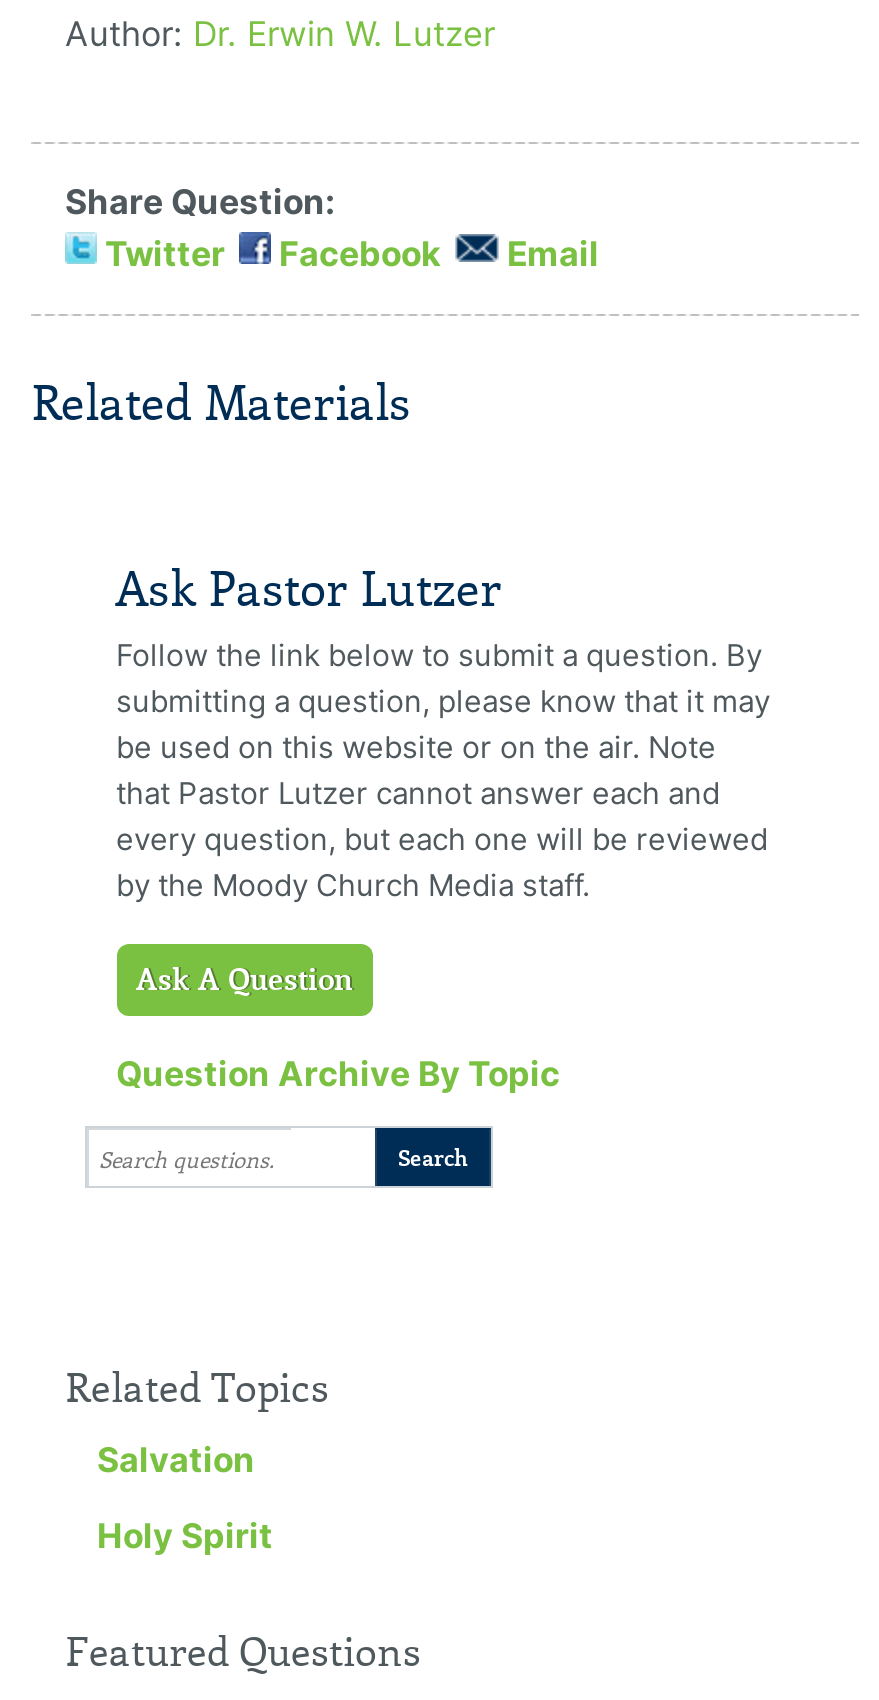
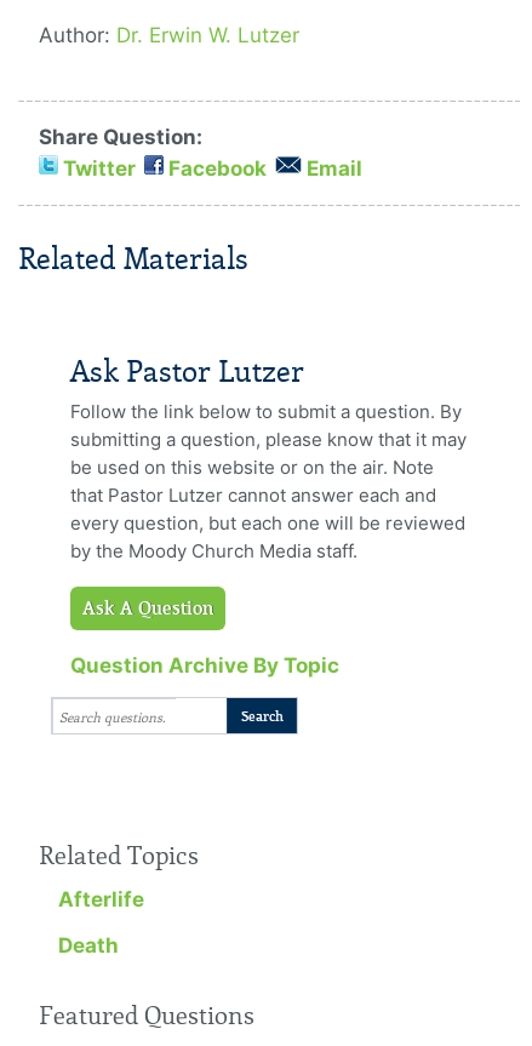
[97,1441,255,1481] Salvation -> [58,888,144,912] Afterlife
[97,1517,273,1557] Holy Spirit -> [58,934,119,958] Death

